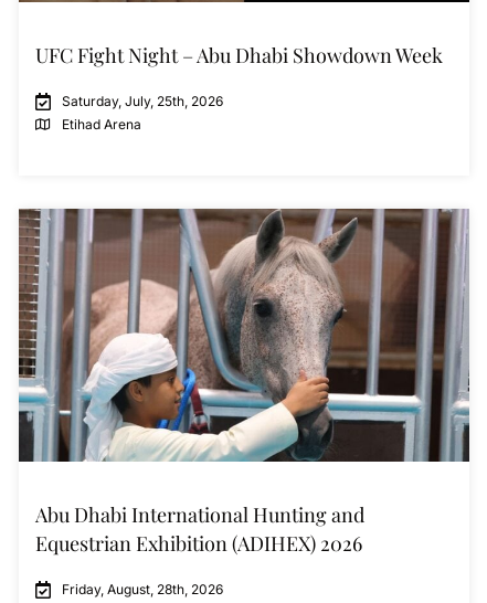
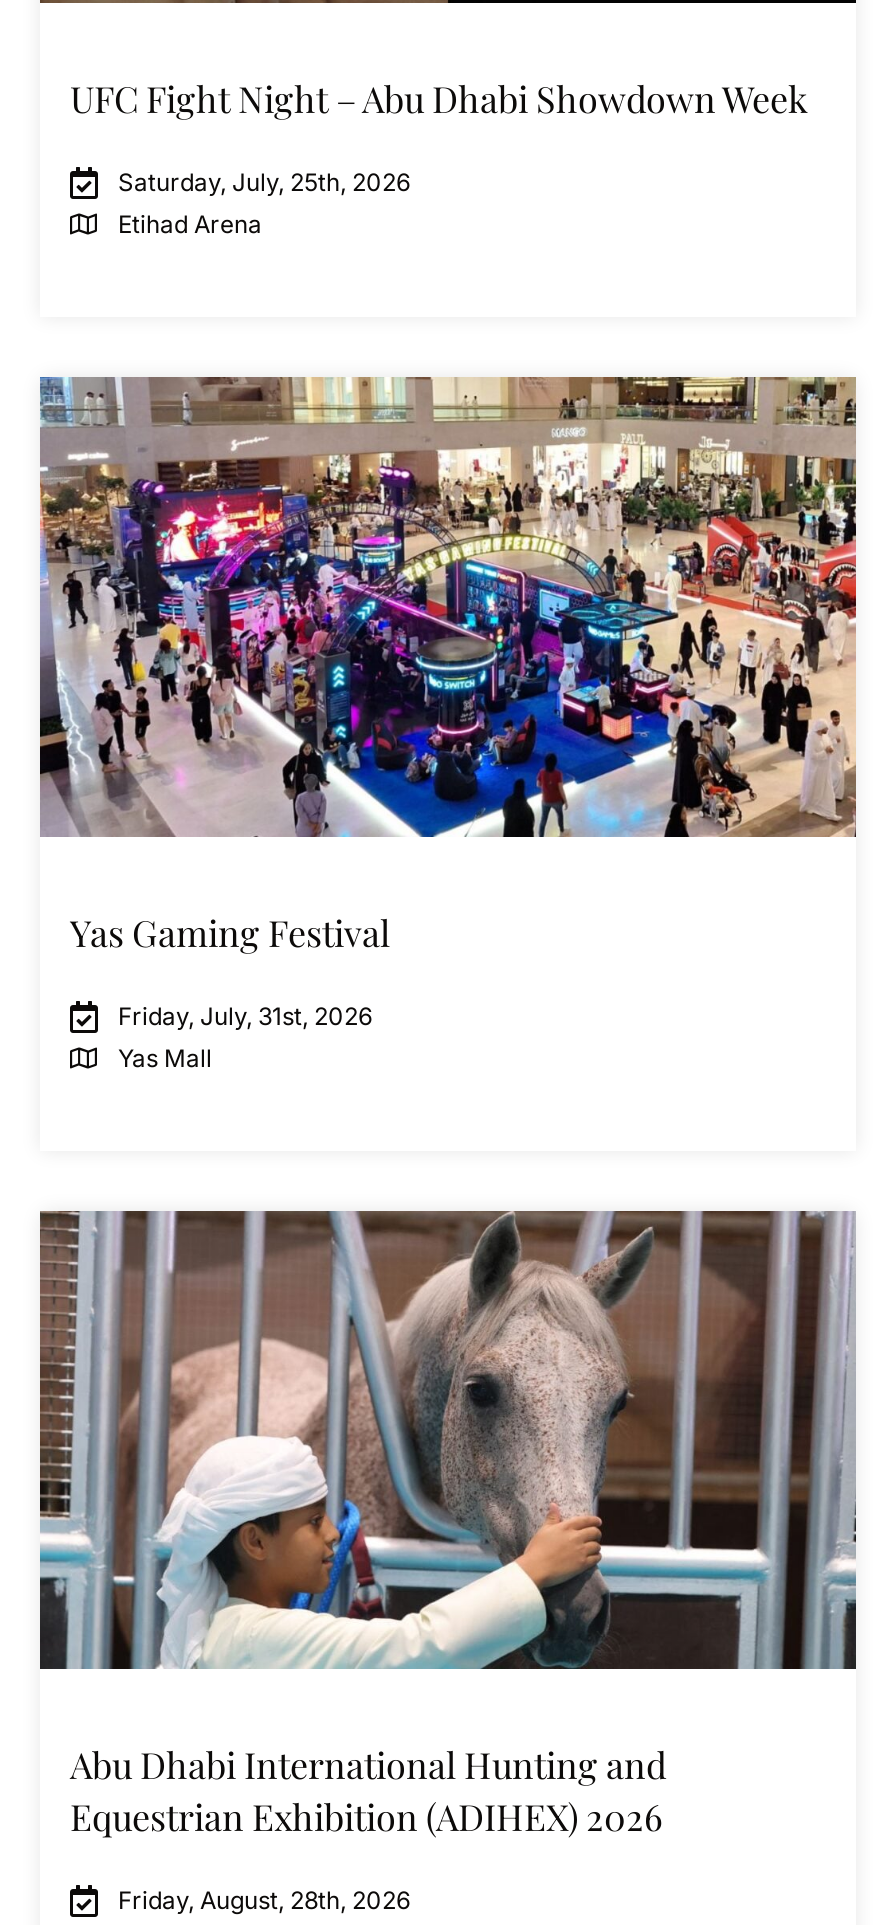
none -> [38,376,858,1072] [image] | Yas Gaming Festival | Friday, July, 31st, 2026 | Yas Mall

